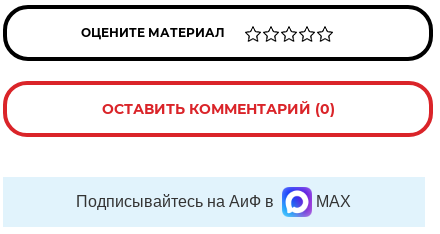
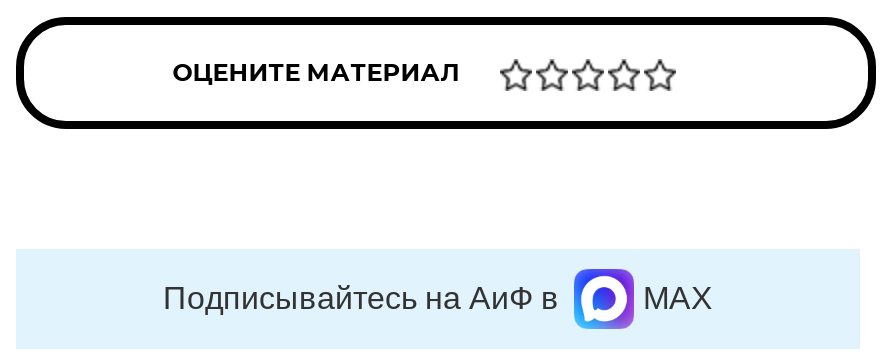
[102,100,335,118] ОСТАВИТЬ КОММЕНТАРИЙ (0) -> none

